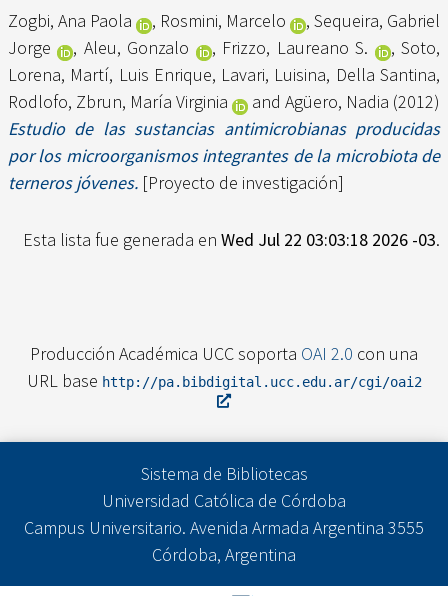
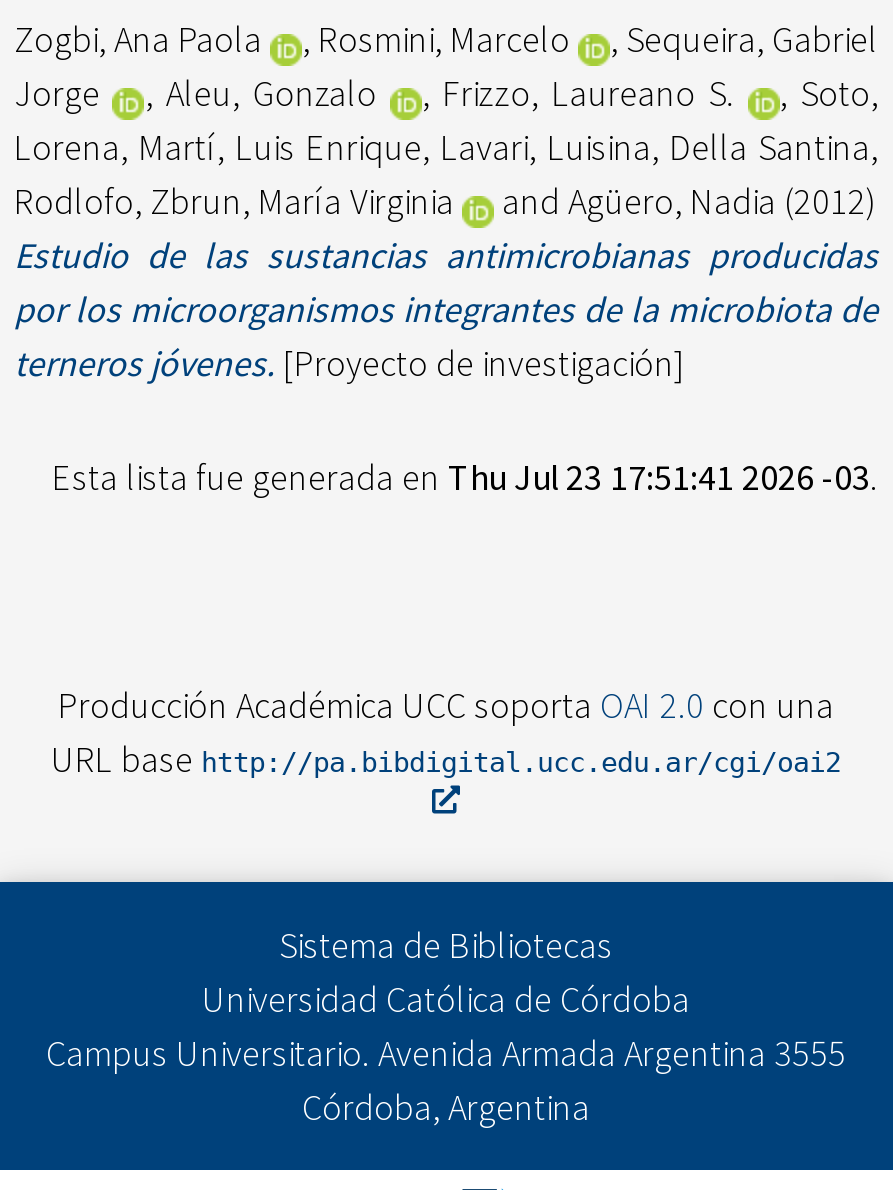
[23,228,440,251] Esta lista fue generada en Wed Jul 22 03:03:18 2026 -03. -> [52,455,878,501] Esta lista fue generada en Thu Jul 23 17:51:41 2026 -03.

